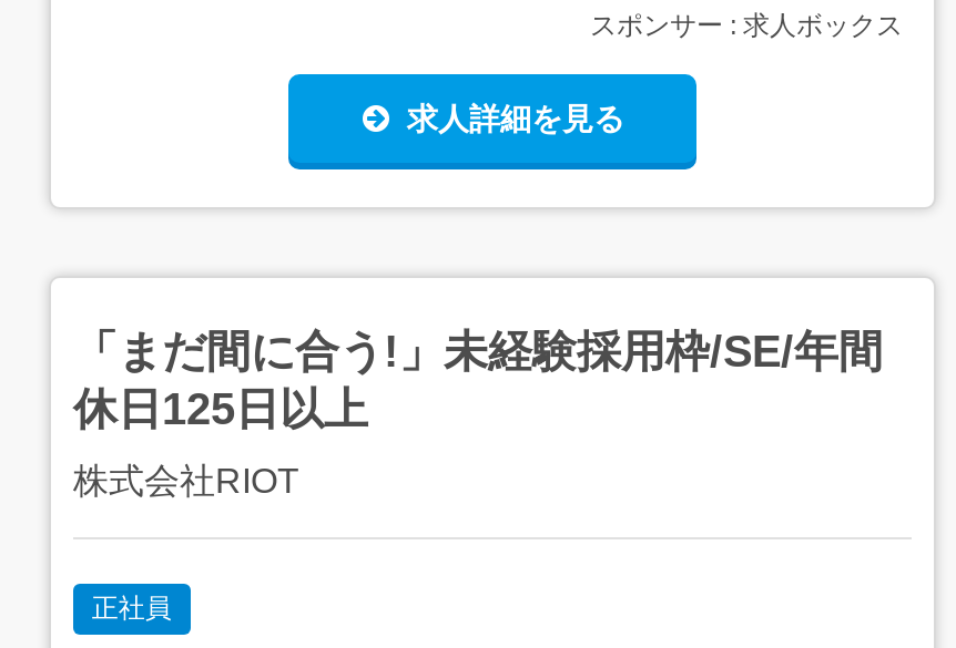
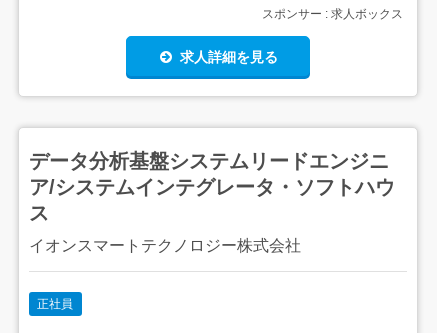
[73,326,883,433] 「まだ間に合う!」未経験採用枠/SE/年間 | 休日125日以上 -> [29,150,395,224] データ分析基盤システムリードエンジニ | ア/システムインテグレータ・ソフトハウ | ス
[73,461,299,499] 株式会社RIOT -> [29,237,301,254] イオンスマートテクノロジー株式会社

